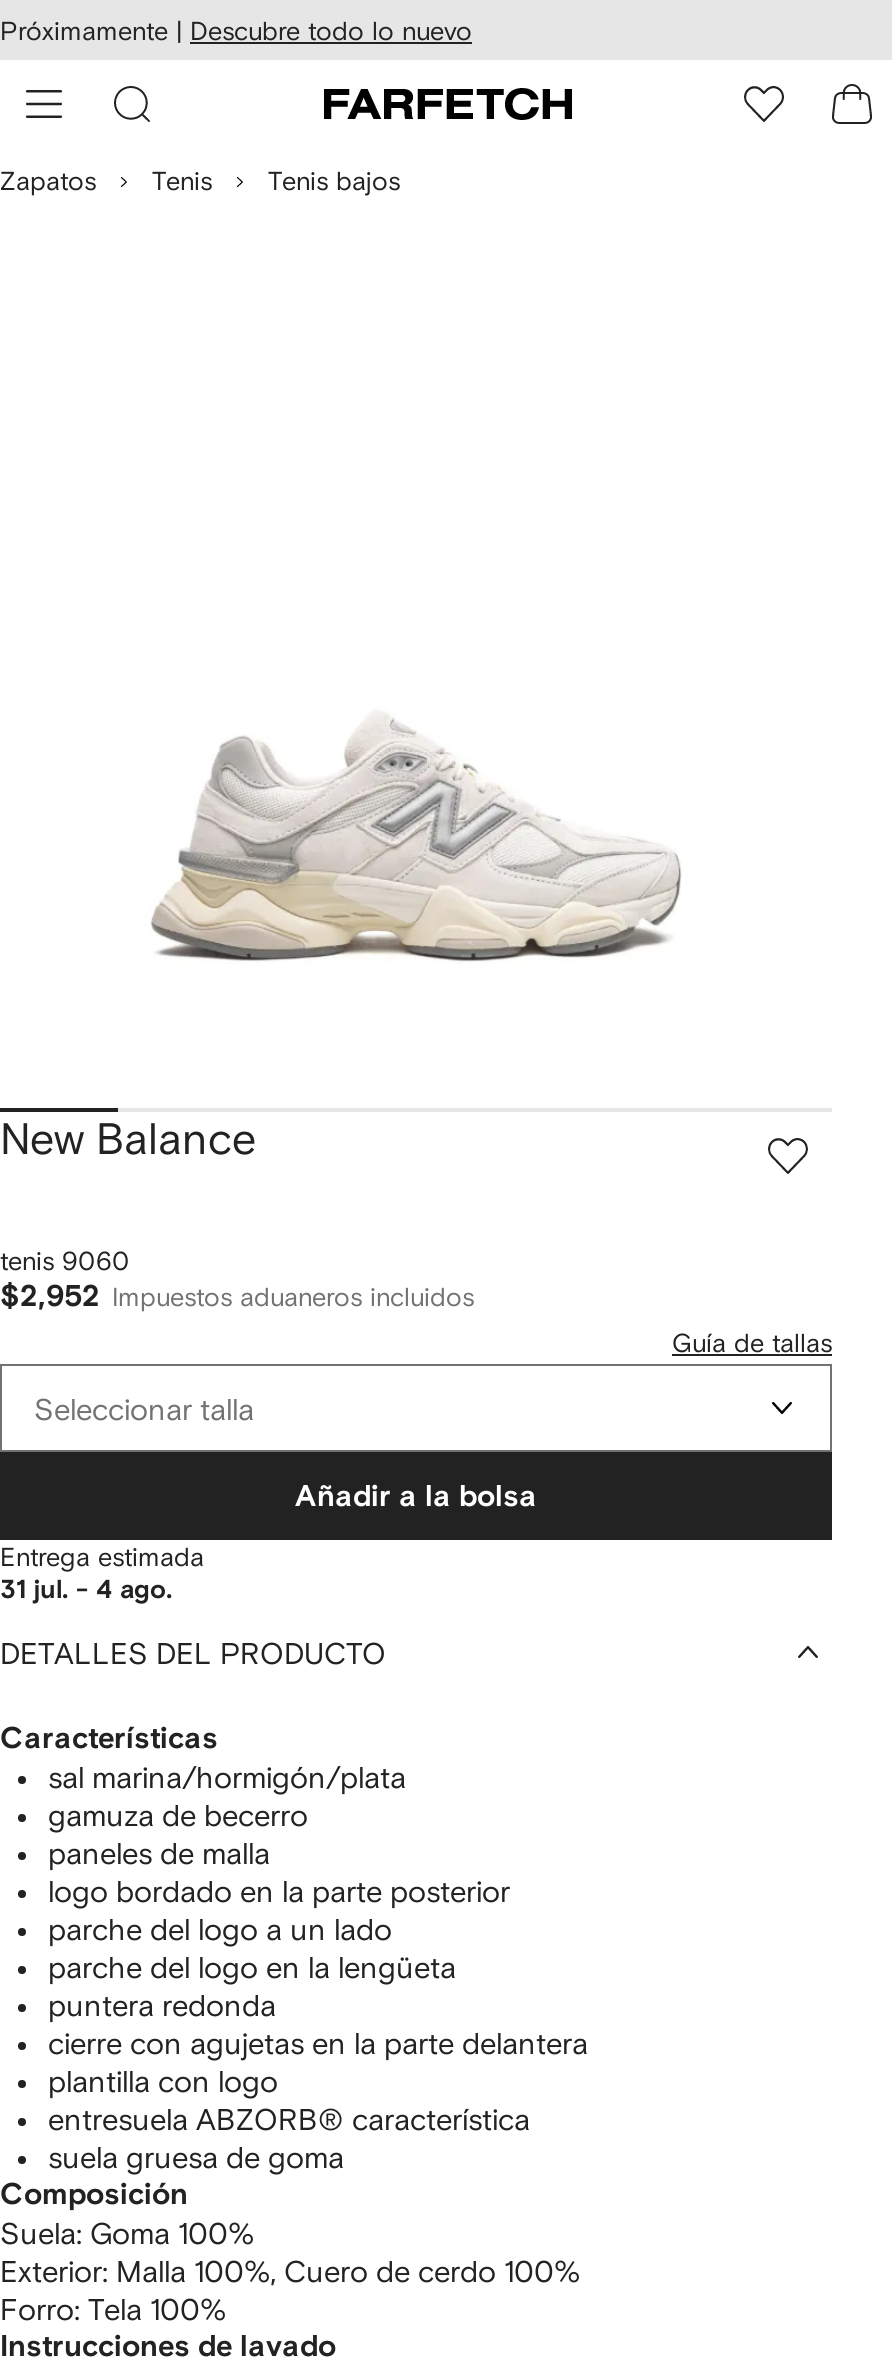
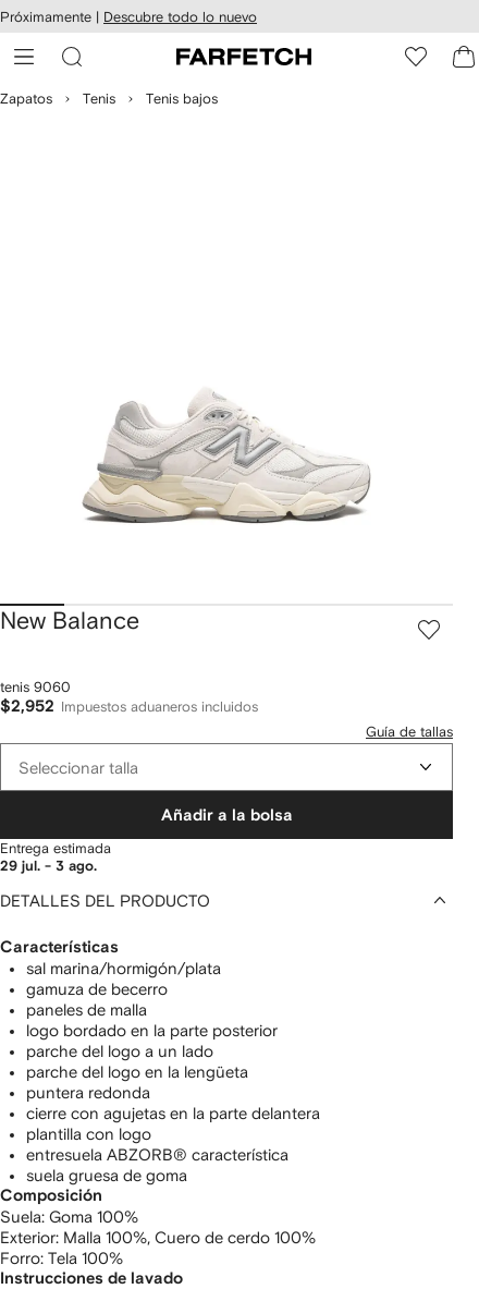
[0,1578,172,1604] 31 jul. - 4 ago. -> [0,860,97,874] 29 jul. - 3 ago.

